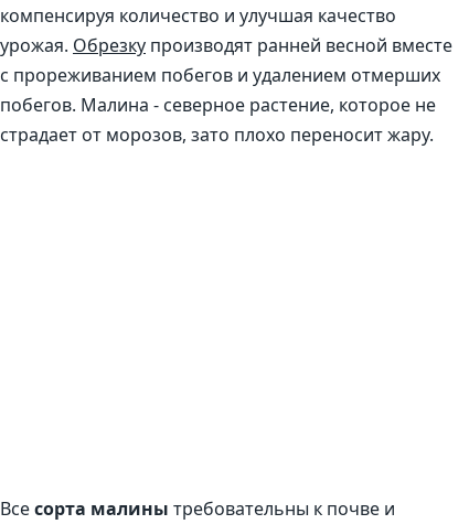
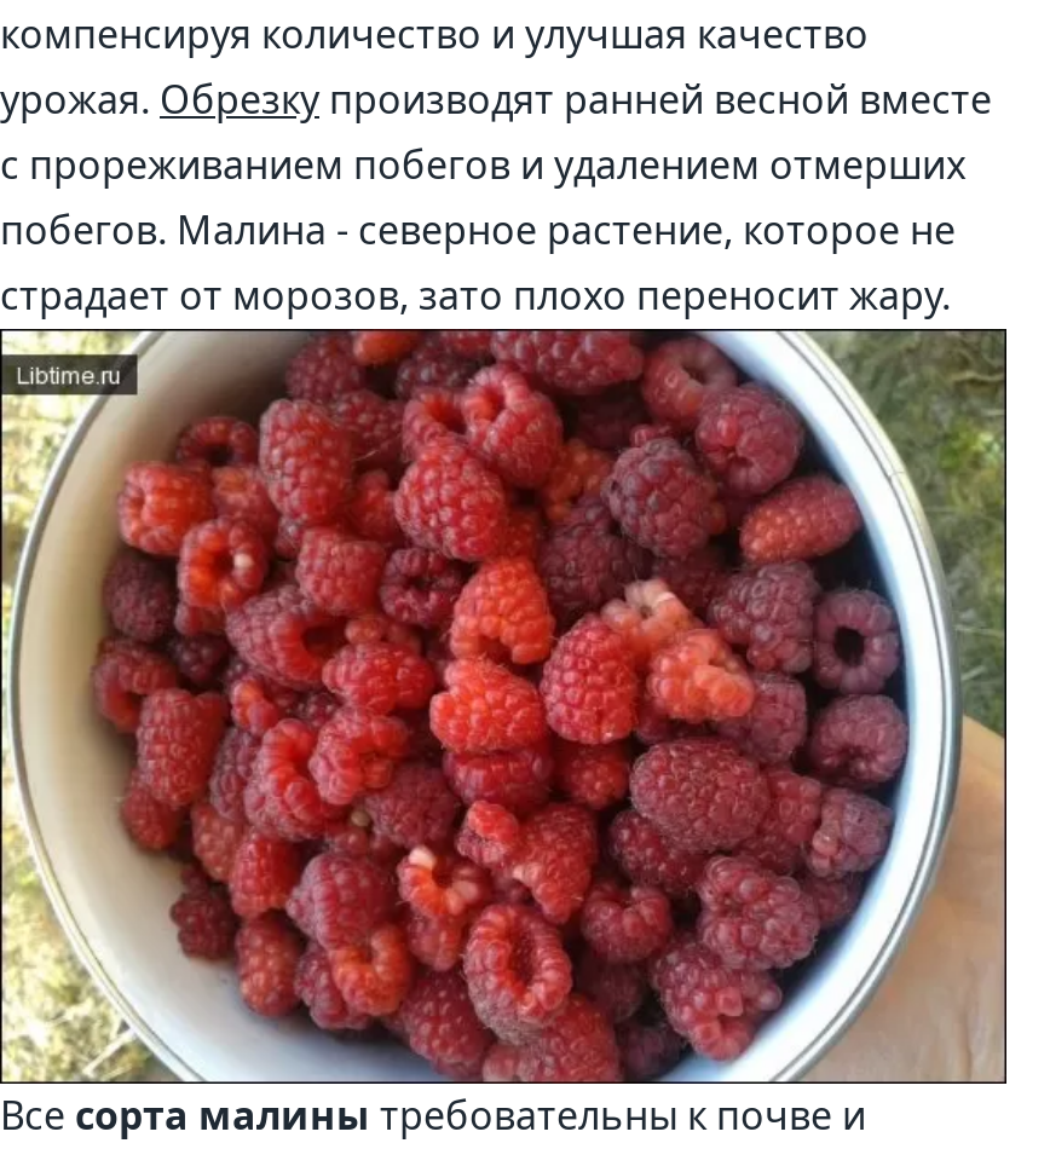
none -> [7,327,1009,1086] [image]

